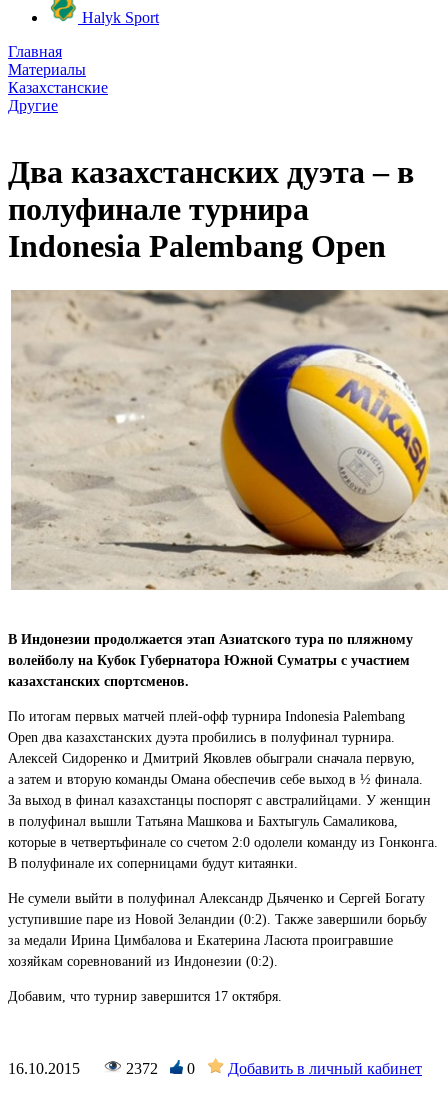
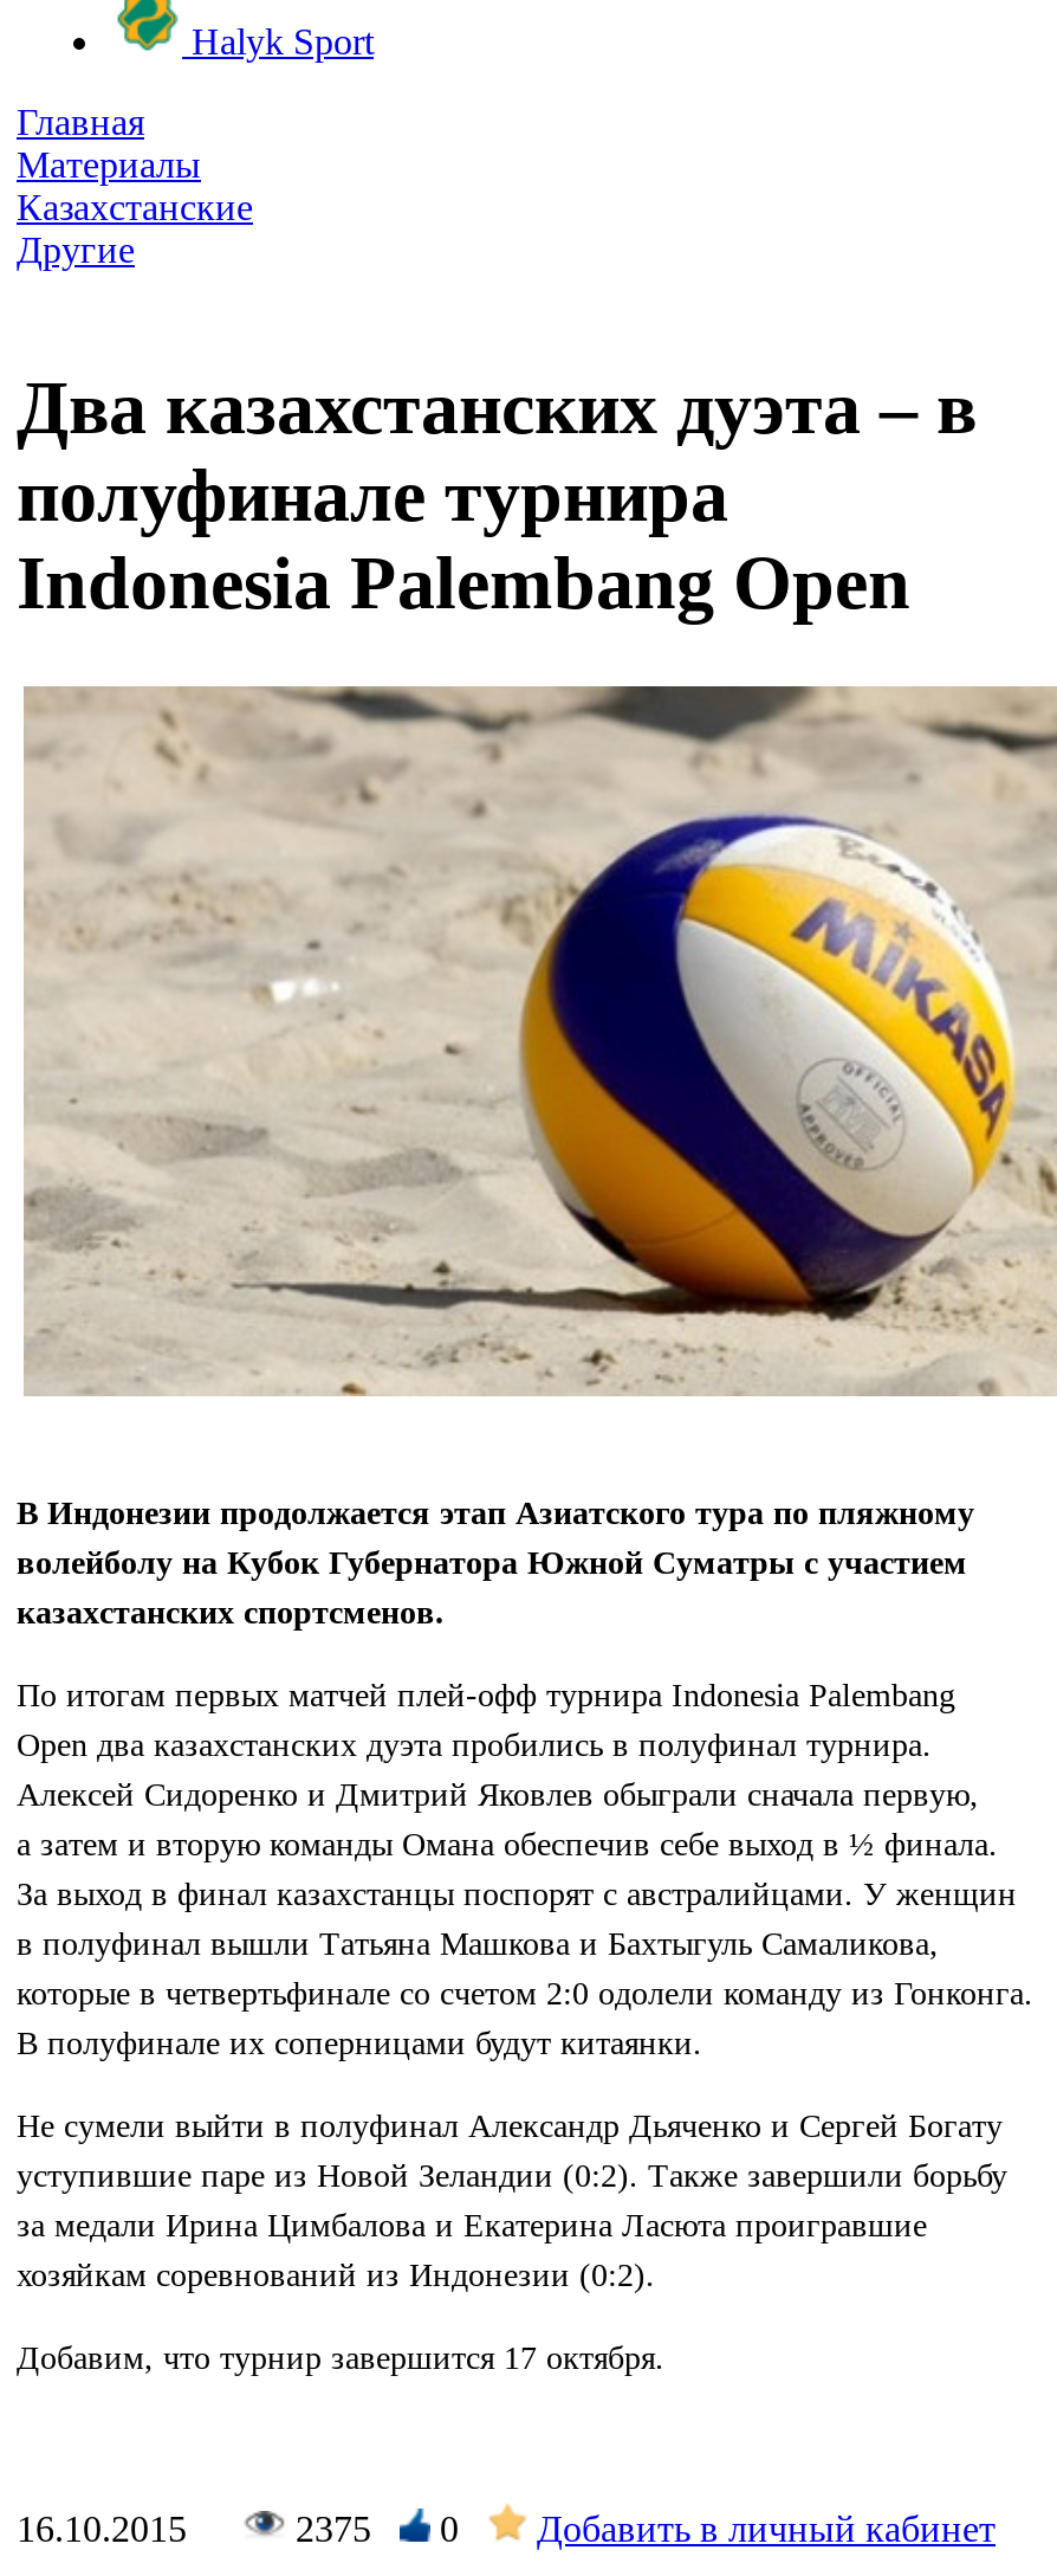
[126,1060,422,1077] 2372 0 Добавить в личный кабинет -> [296,2508,996,2549] 2375 0 Добавить в личный кабинет

